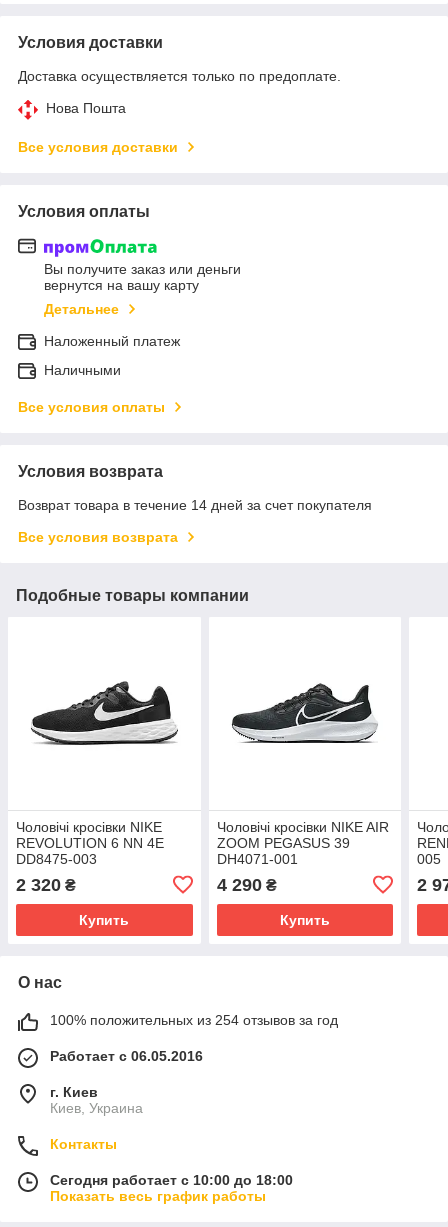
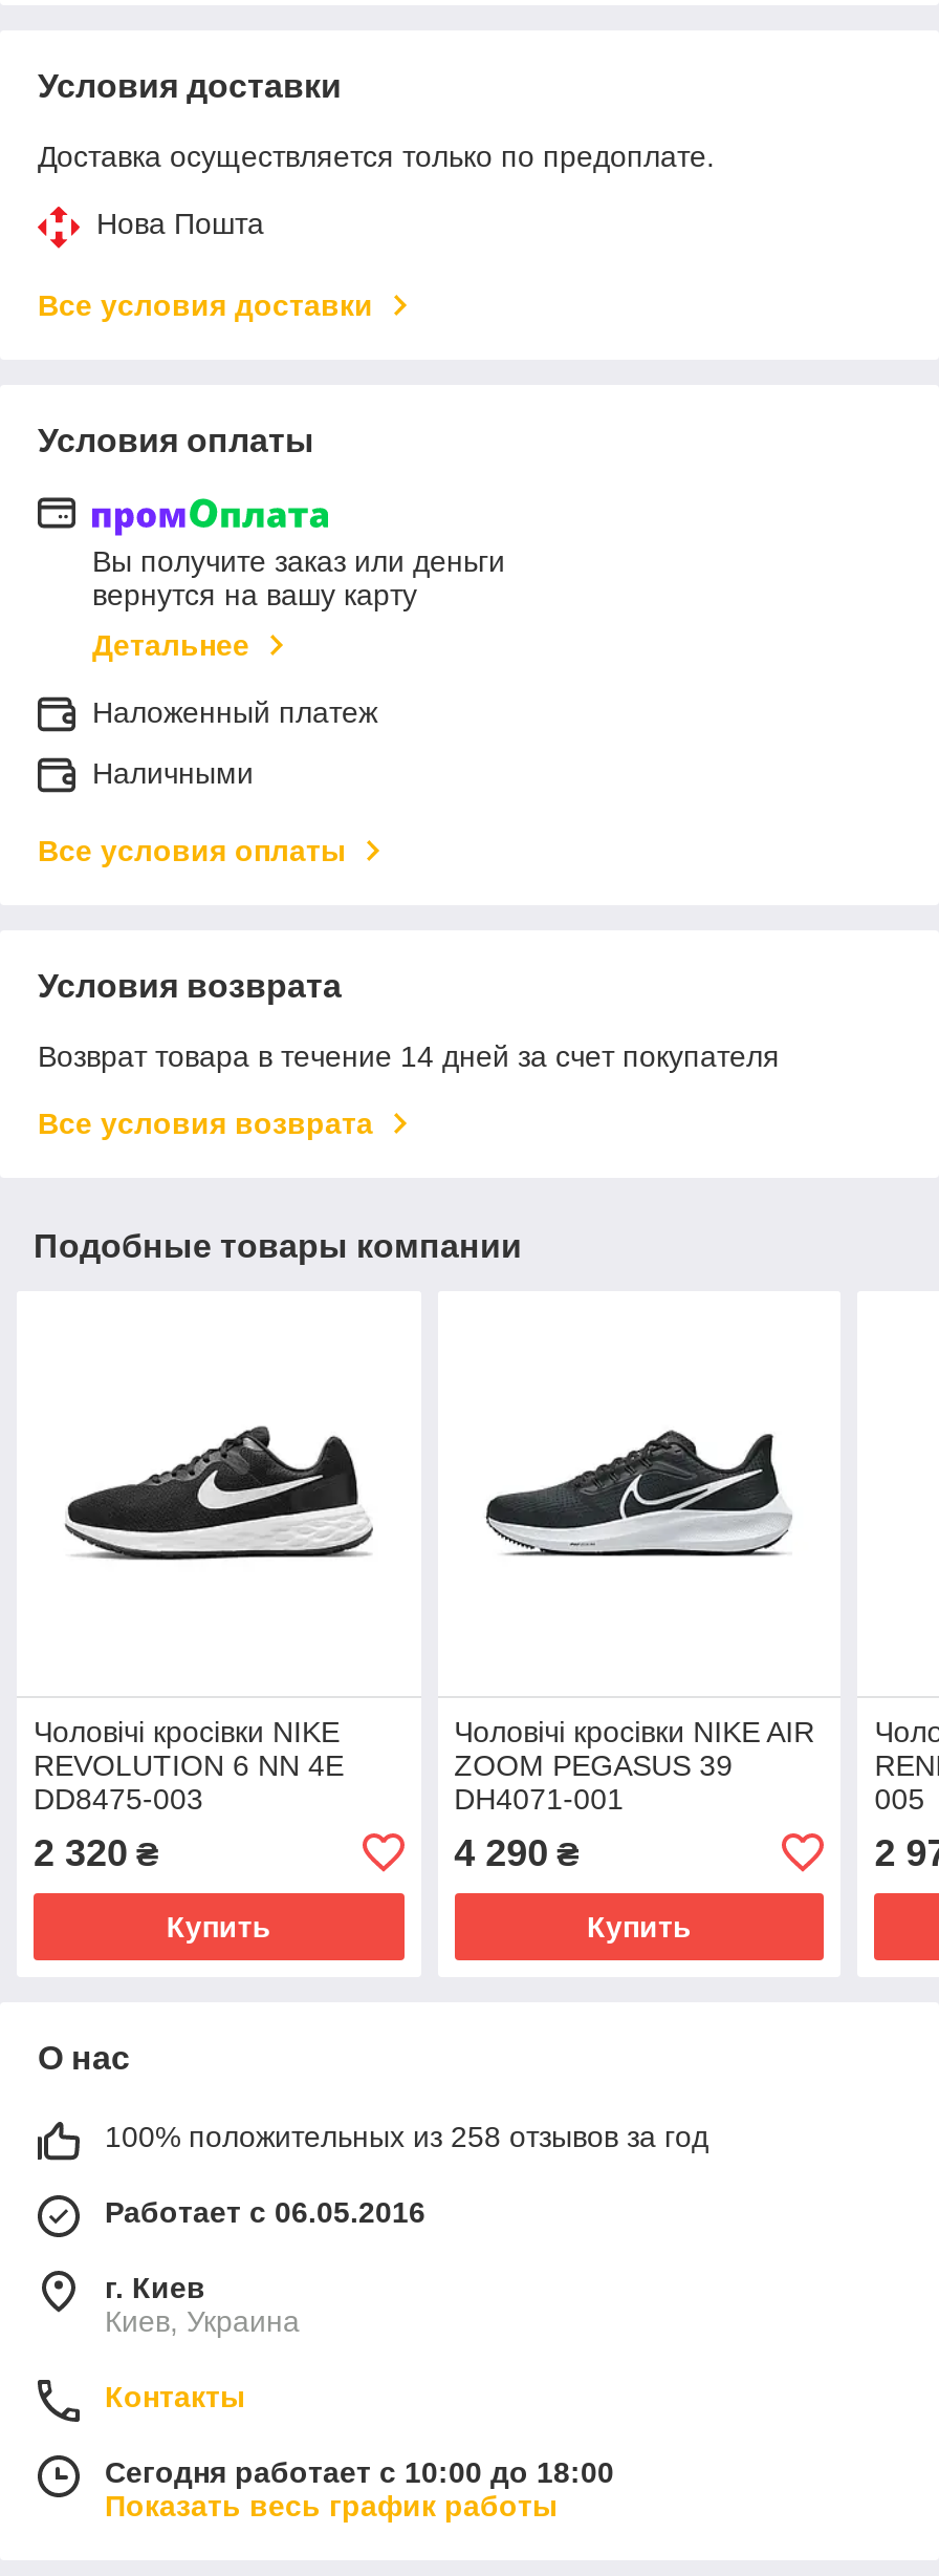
[50,1012,338,1028] 100% положительных из 254 отзывов за год -> [105,2119,708,2153] 100% положительных из 258 отзывов за год

